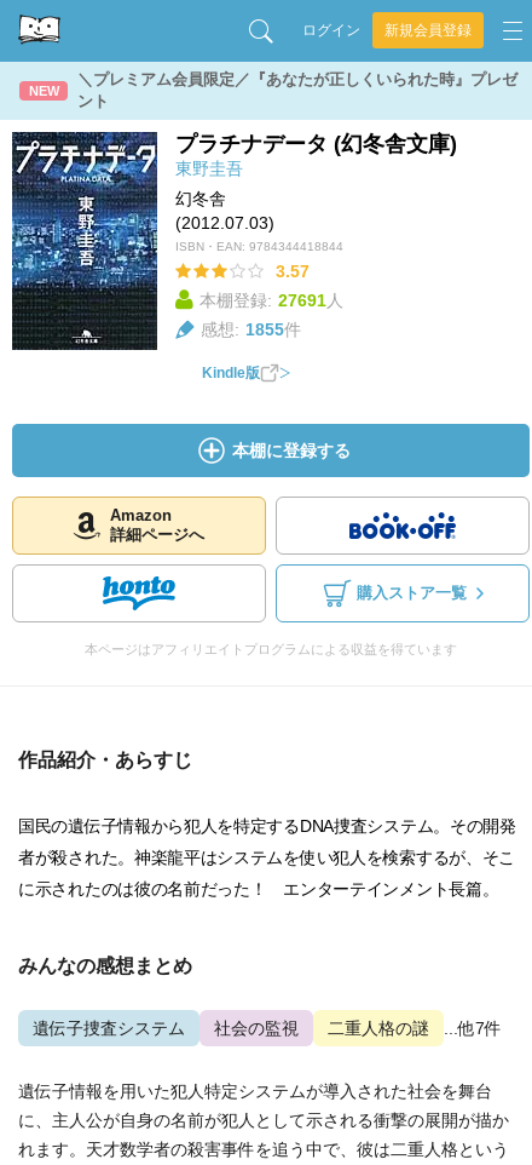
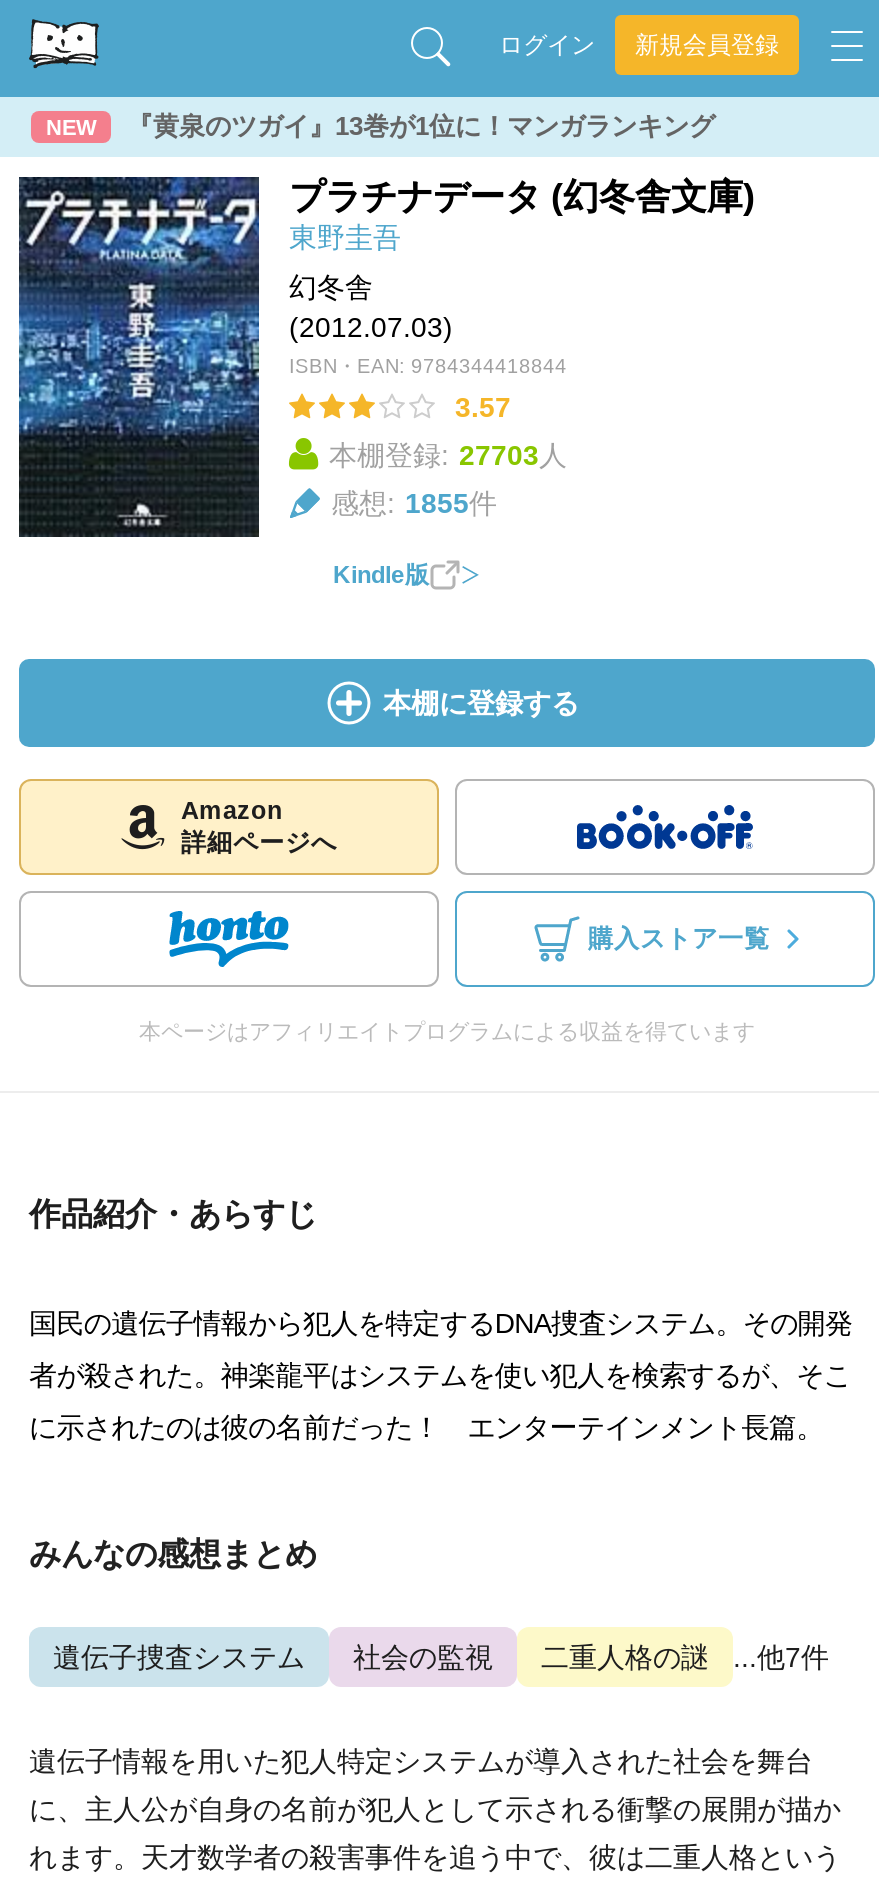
[77,70,517,110] ＼プレミアム会員限定／『あなたが正しくいられた時』プレゼ | ント -> [127,111,715,141] 『黄泉のツガイ』13巻が1位に！マンガランキング
[199,291,343,310] 本棚登録: 27691人 -> [329,439,567,471] 本棚登録: 27703人

